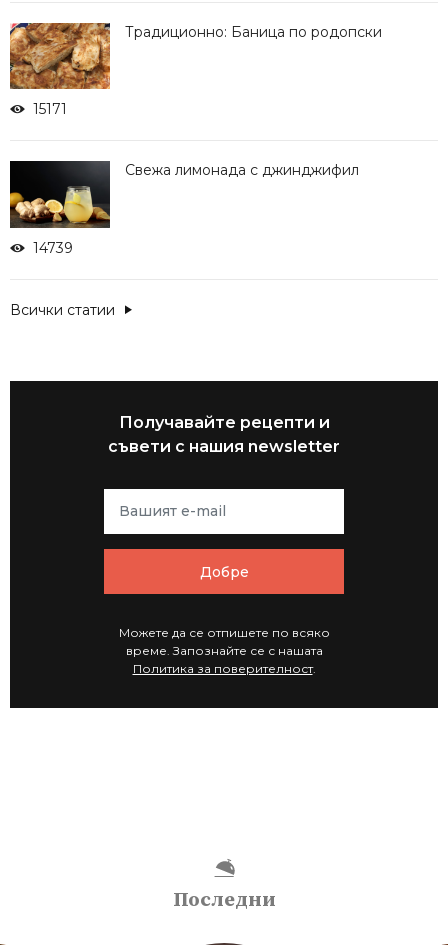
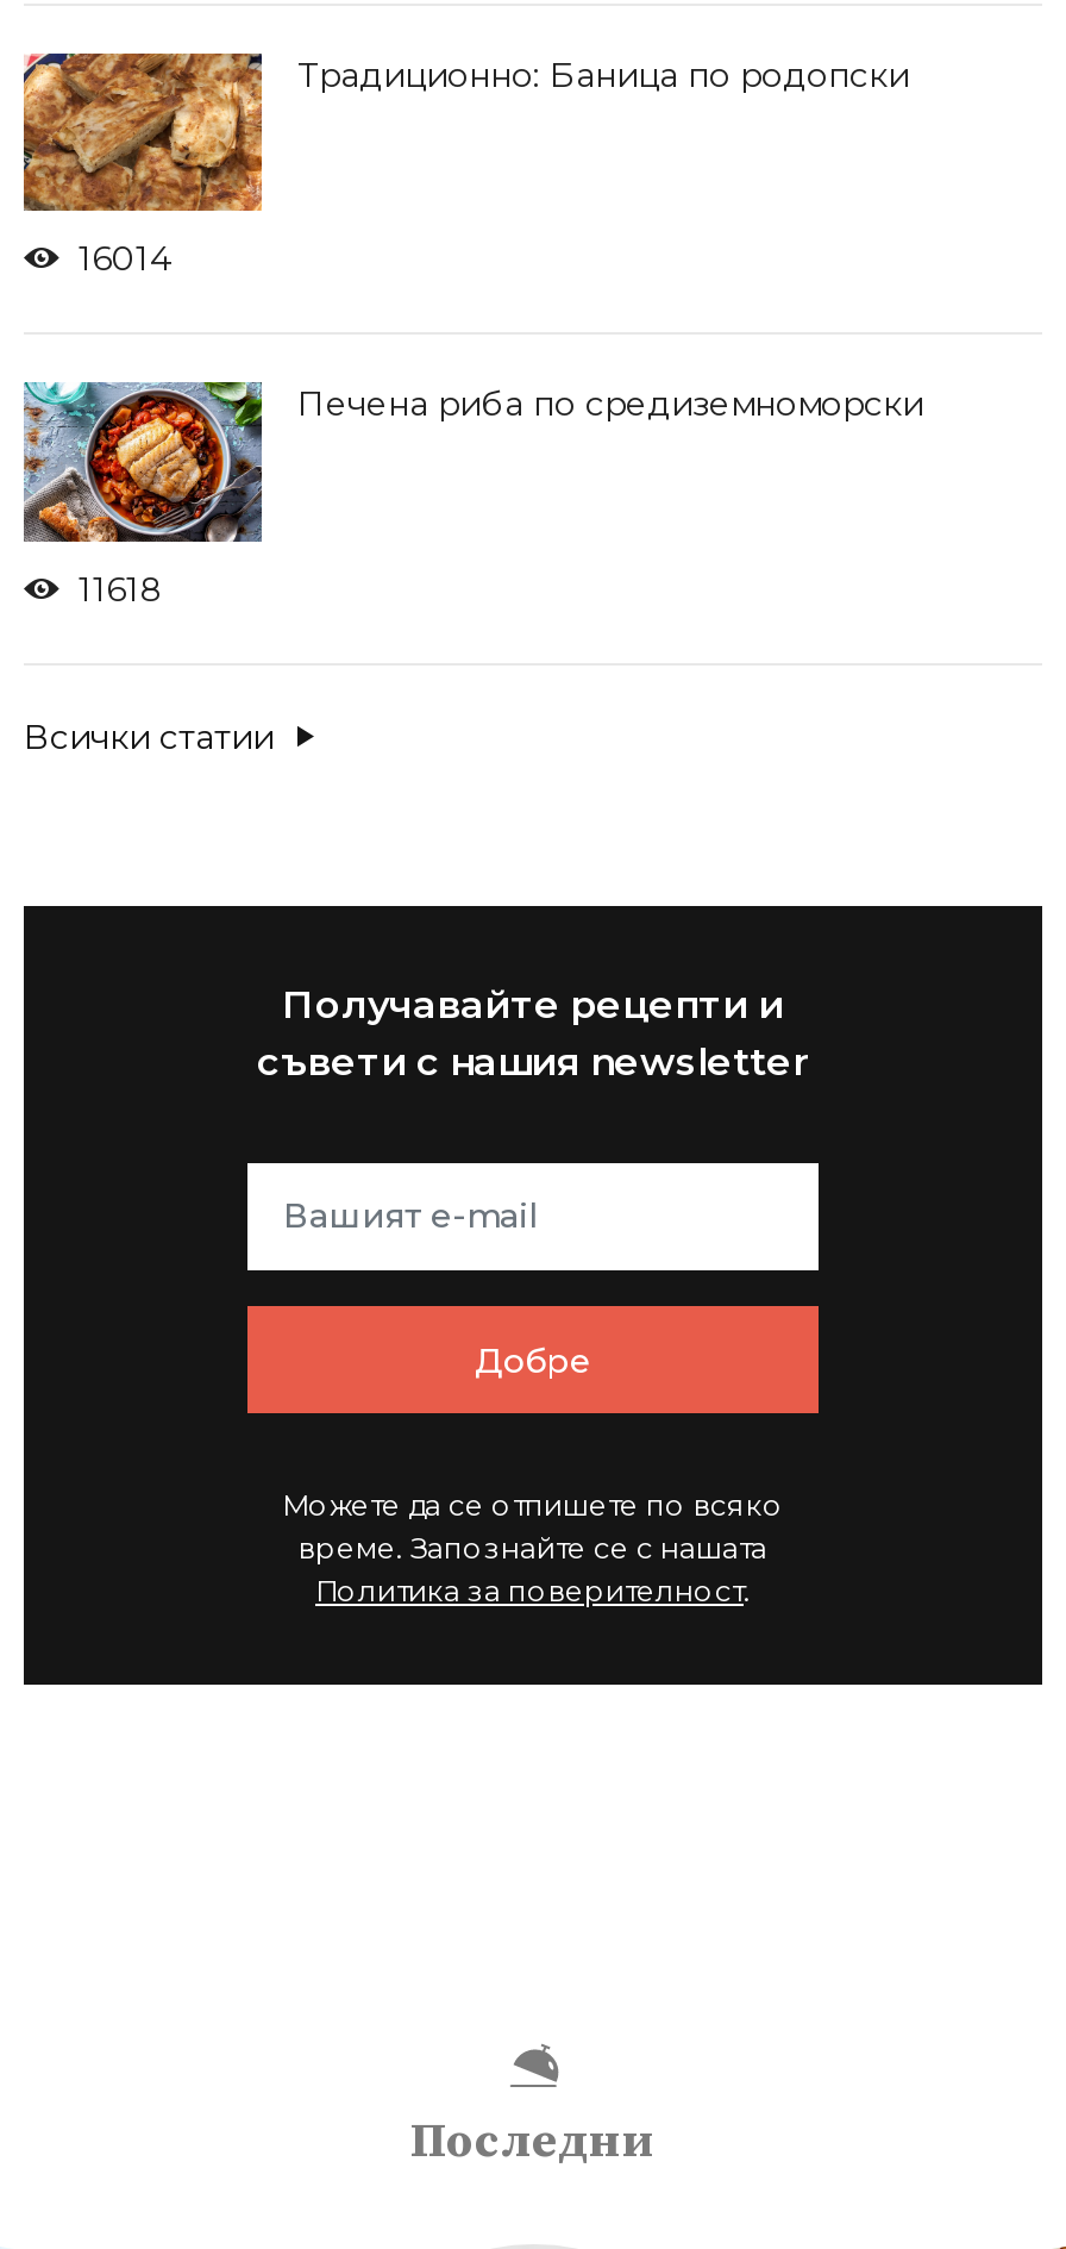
[33,100,67,118] 15171 -> [79,238,171,280] 16014
[9,160,111,257] [image] | 14739 -> [24,380,264,611] [image] | 11618
[125,161,359,179] Свежа лимонада с джинджифил -> [297,383,923,426] Печена риба по средиземноморски

